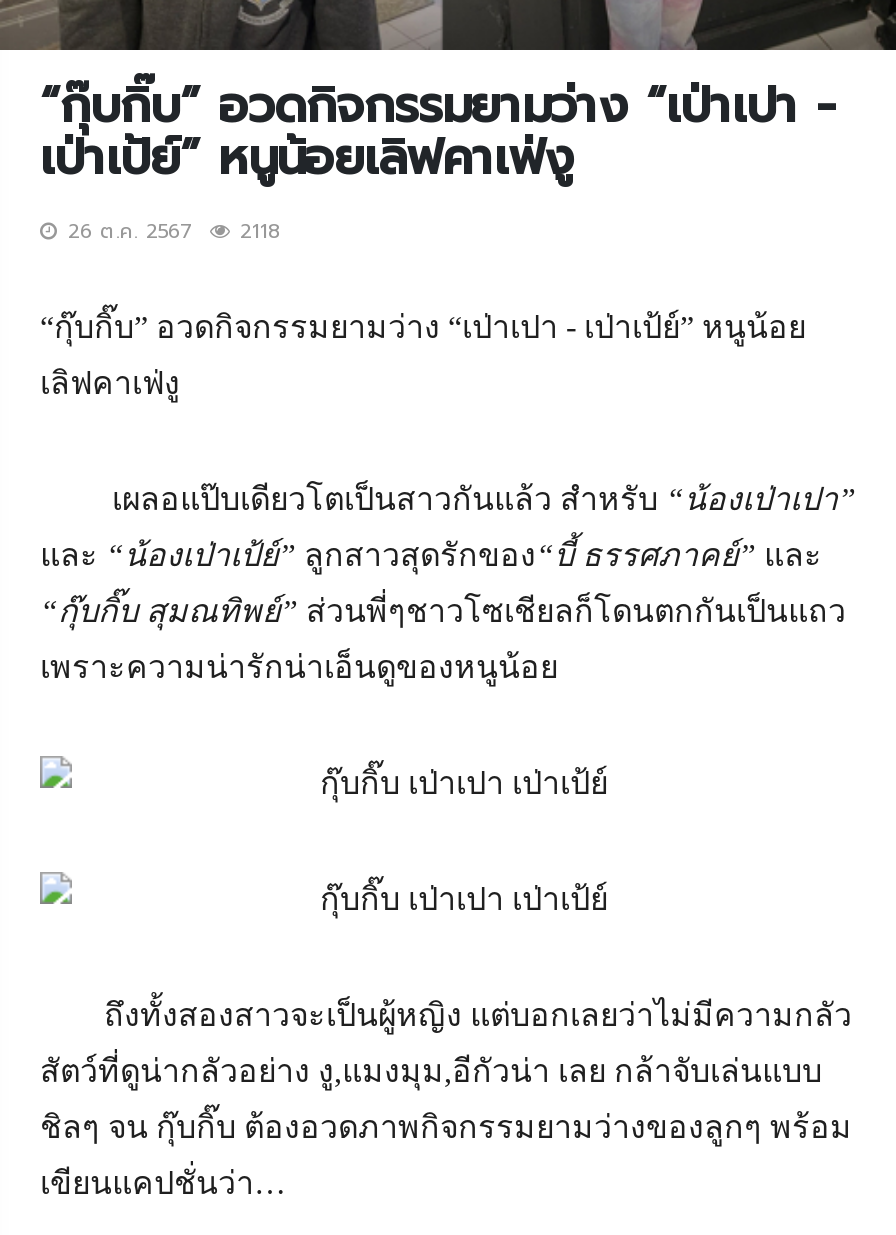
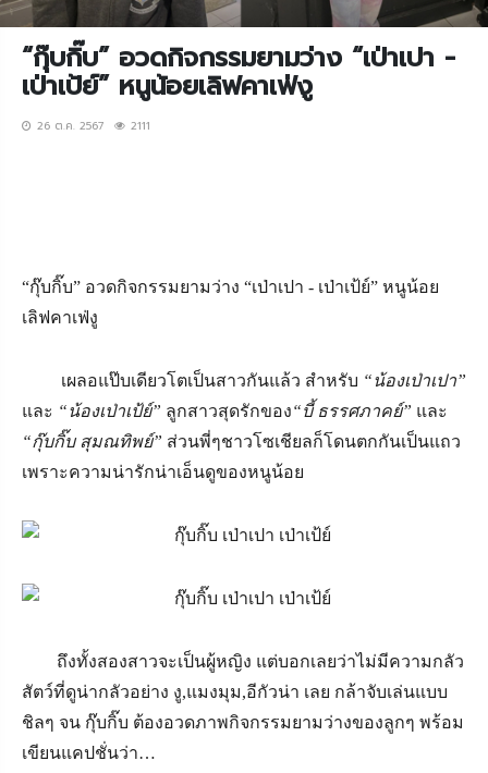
[240,216,280,246] 2118 -> [131,117,150,134] 2111

